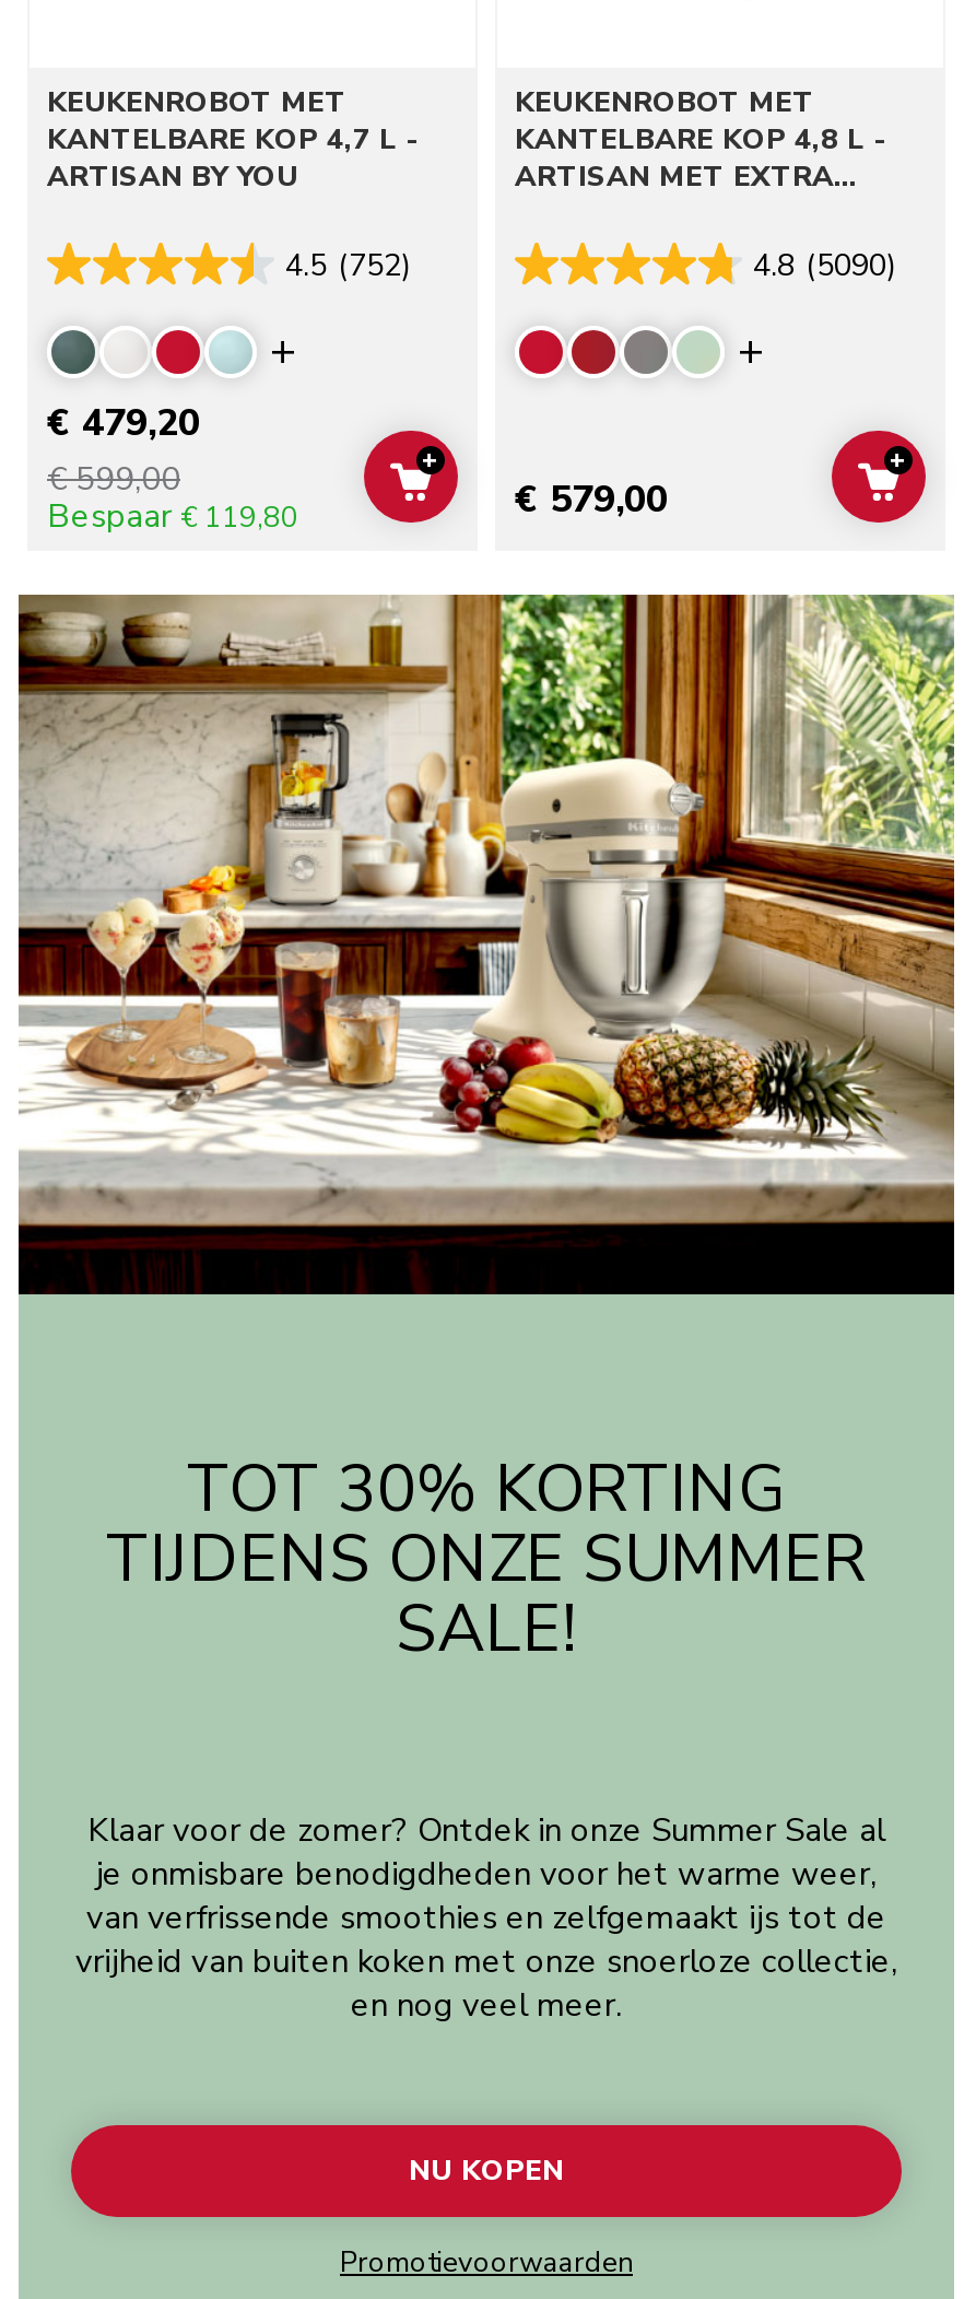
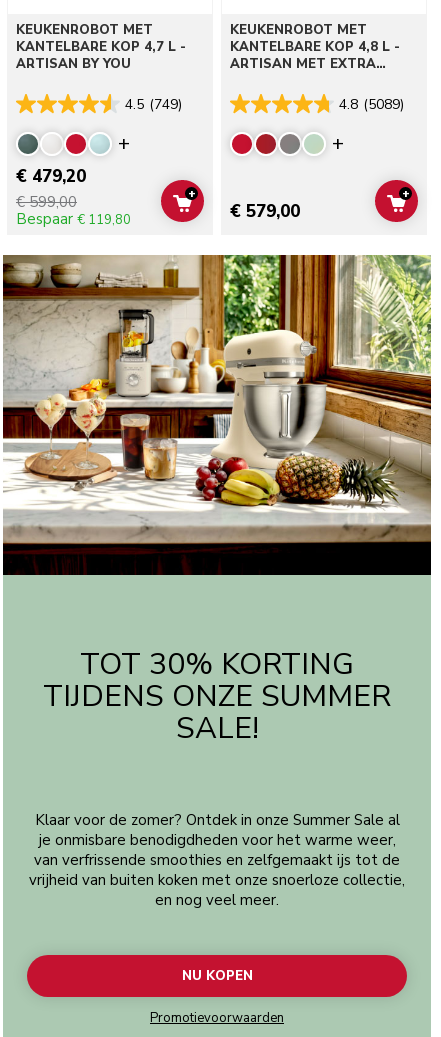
[285,245,410,287] 4.5 (752) -> [125,95,182,114] 4.5 (749)
[753,245,895,287] 4.8 (5090) -> [339,95,404,114] 4.8 (5089)

